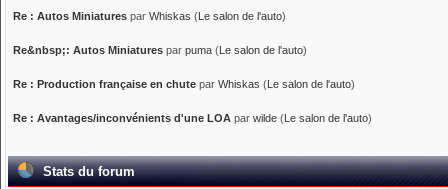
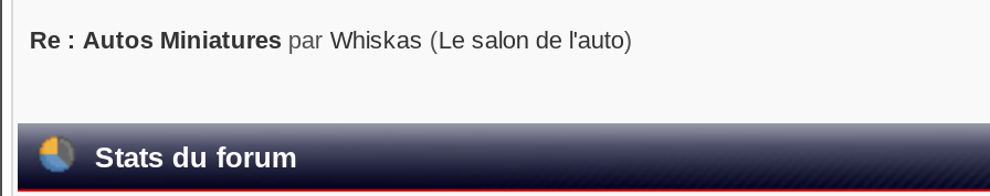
[13,43,372,123] Re&nbsp;: Autos Miniatures par puma (Le salon de l'auto) | Re : Production française en chute par Whiskas (Le salon de l'auto) | Re : Avantages/inconvénients d'une LOA par wilde (Le salon de l'auto) -> none

